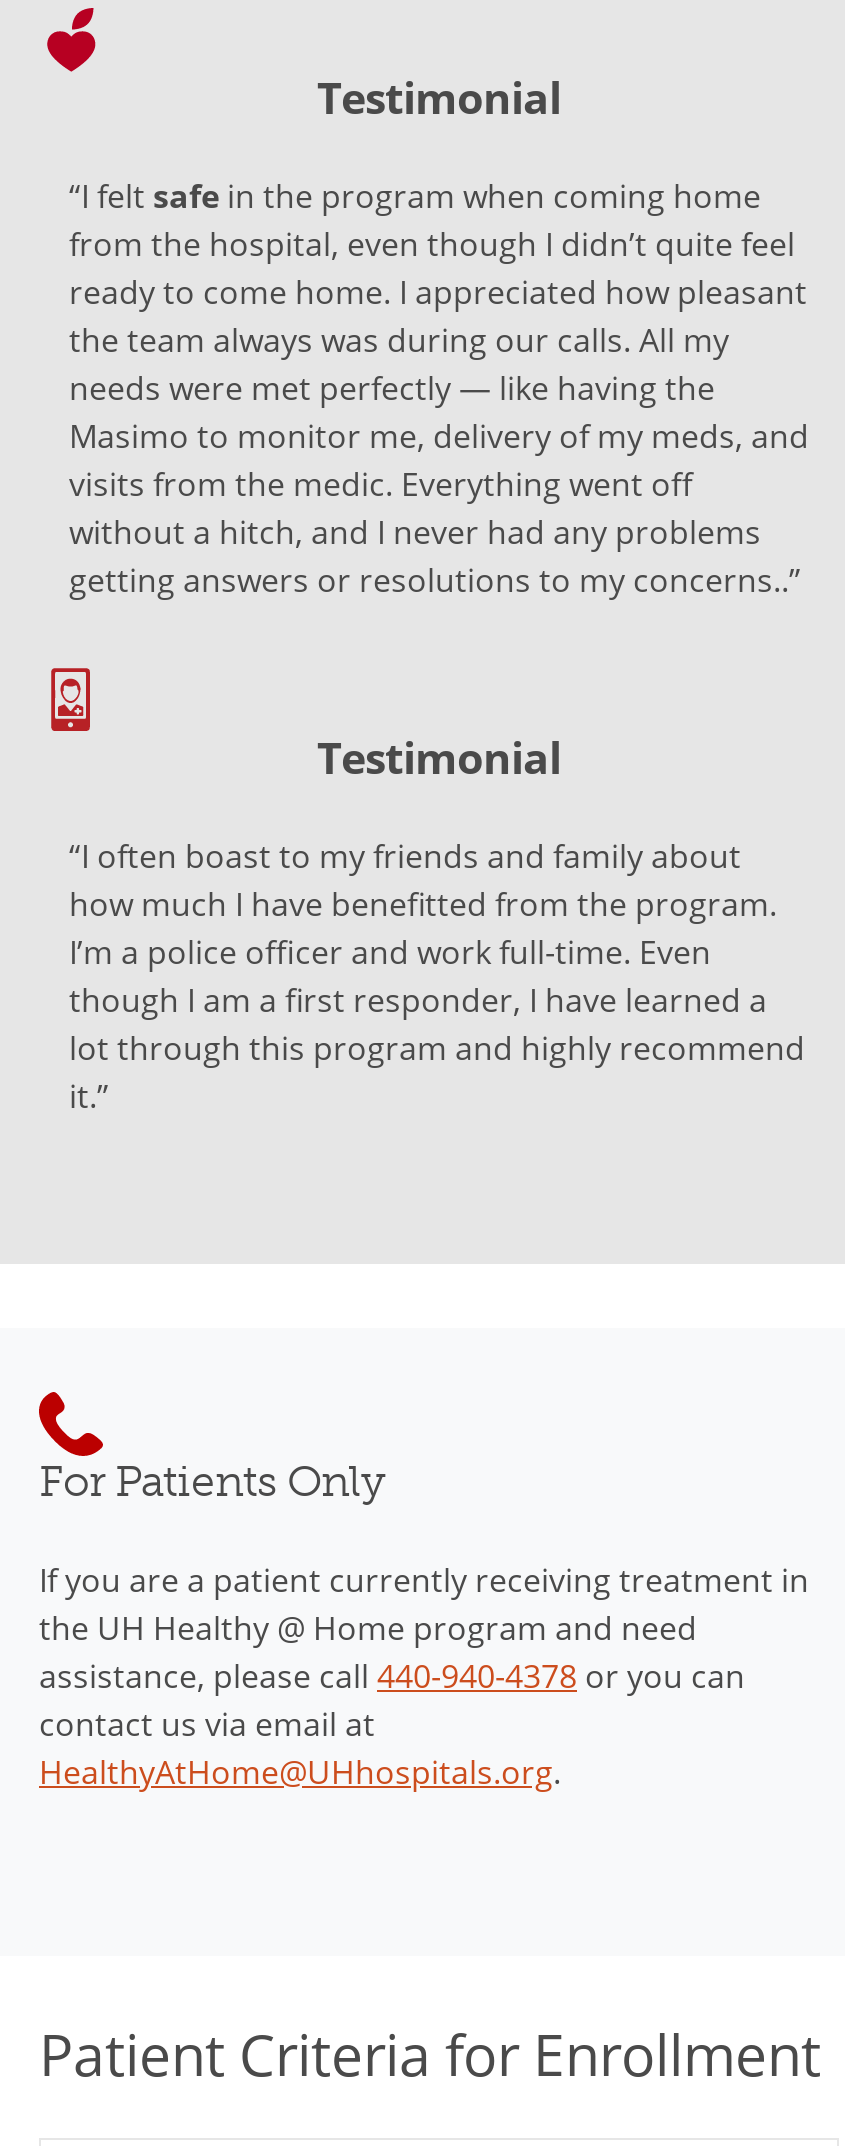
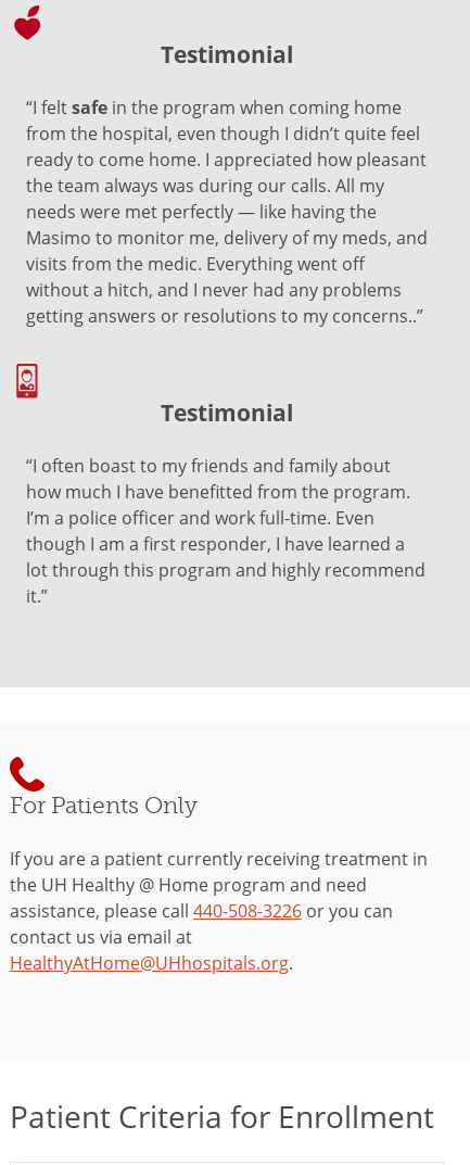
[39,1654,745,1698] assistance, please call 440-940-4378 or you can -> [10,899,393,922] assistance, please call 440-508-3226 or you can

